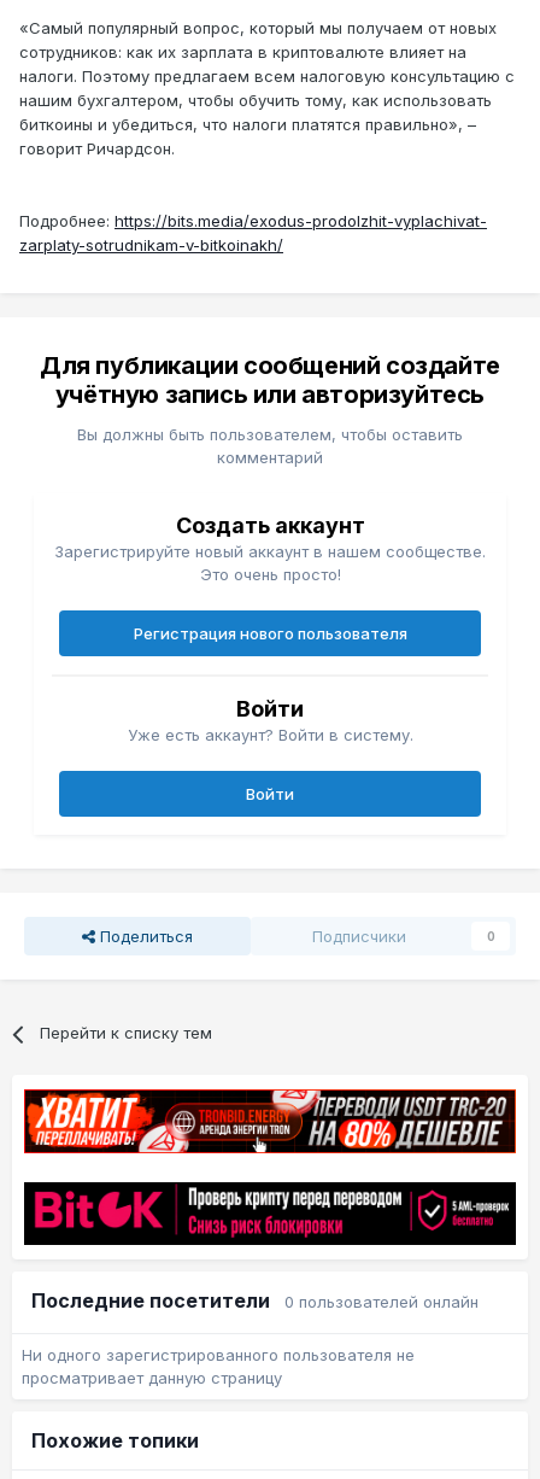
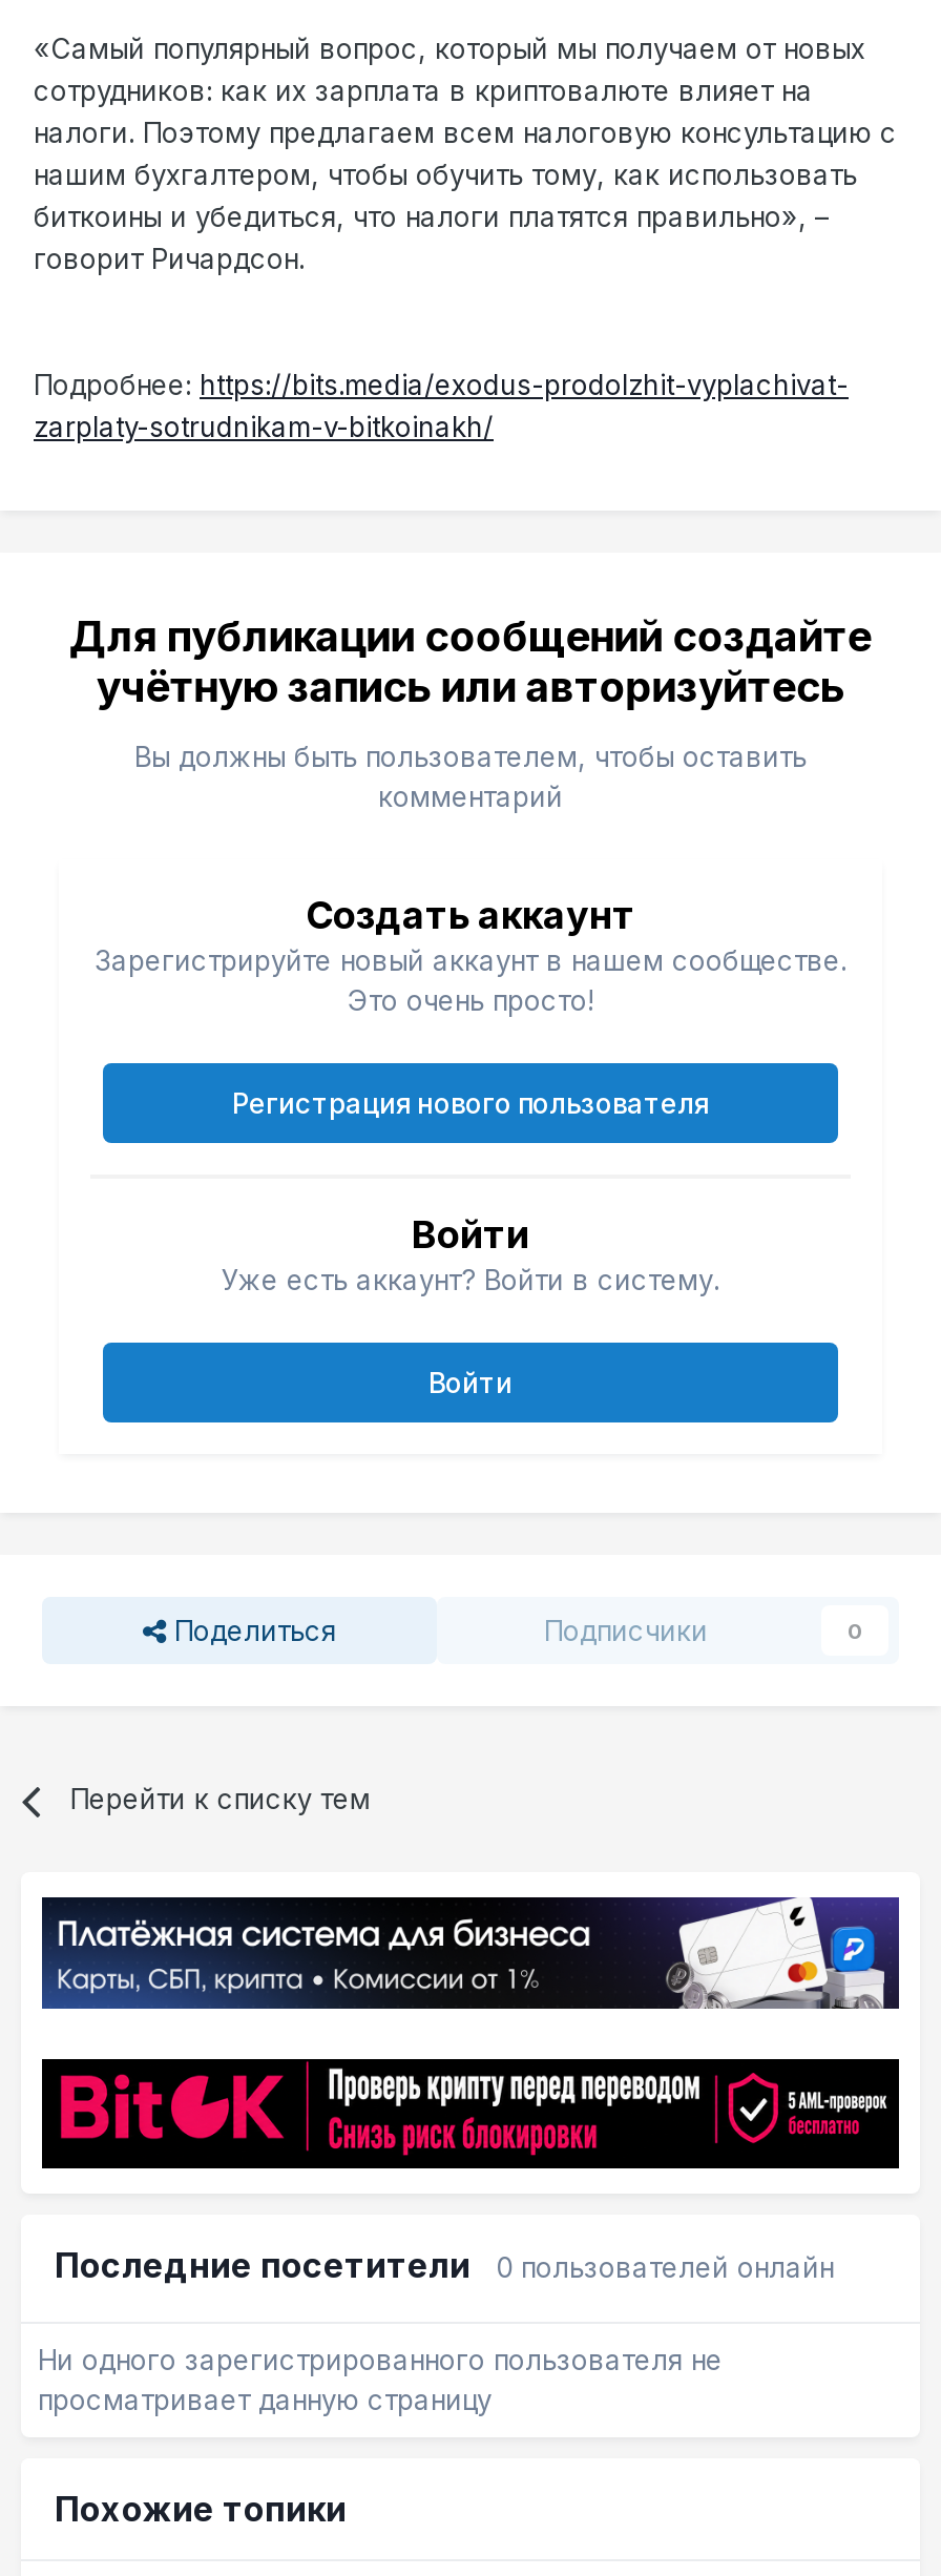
[23,1088,517,1154] [image] -> [40,1895,901,2011] [image]

